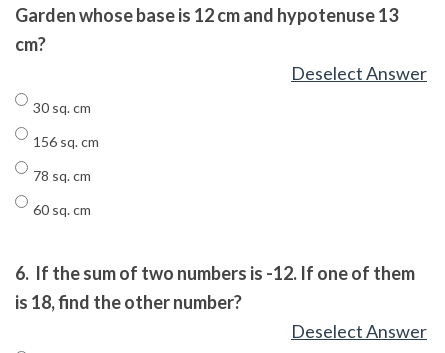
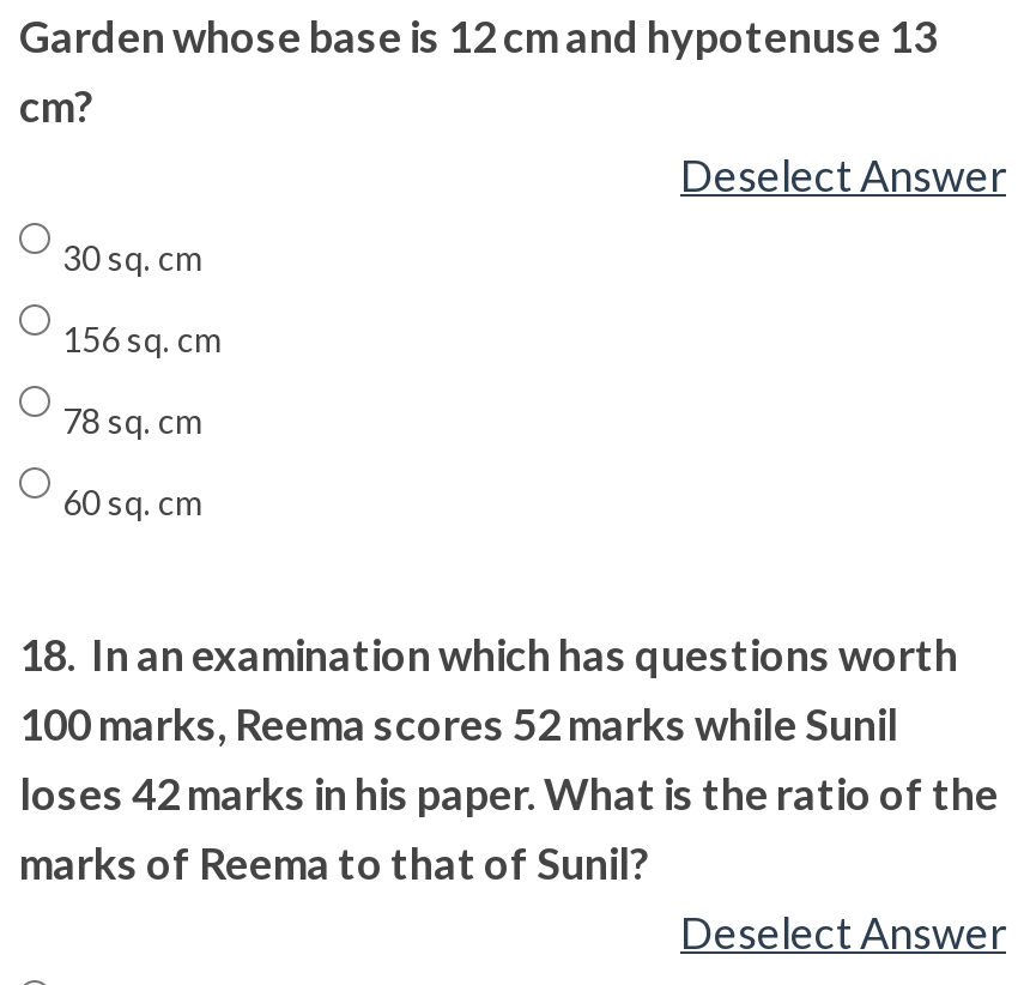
[15,262,415,313] 6. If the sum of two numbers is -12. If one of them | is 18, find the other number? -> [19,628,999,889] 18. In an examination which has questions worth | 100 marks, Reema scores 52 marks while Sunil | loses 42 marks in his paper. What is the ratio of the | marks of Reema to that of Sunil?

